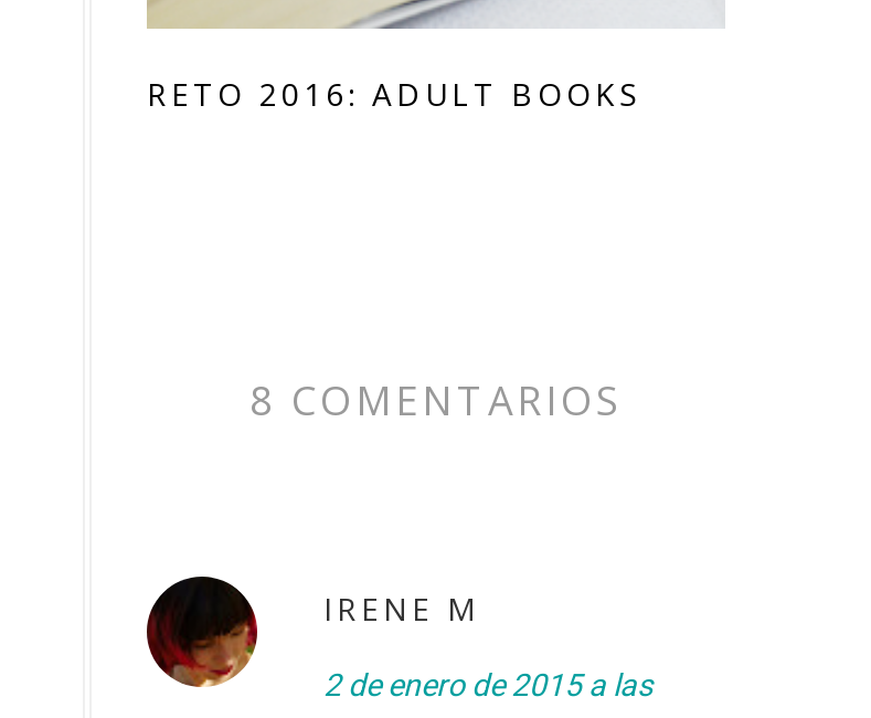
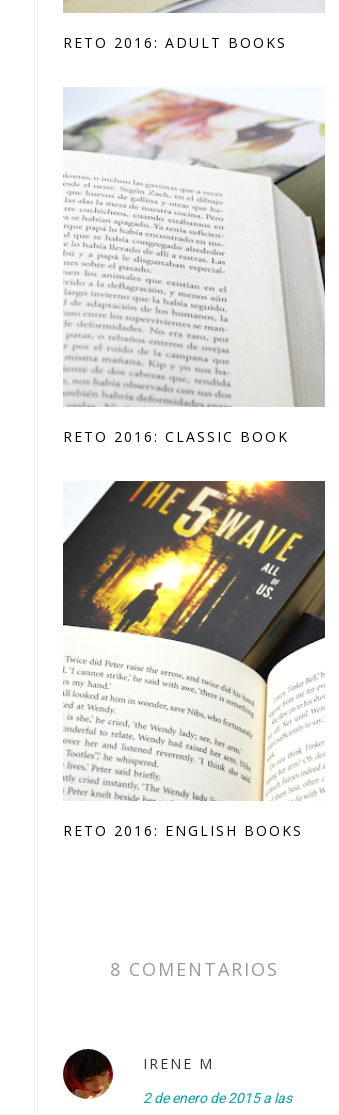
none -> [62,480,326,840] [image] | RETO 2016: ENGLISH BOOKS
none -> [63,88,326,446] [image] | RETO 2016: CLASSIC BOOK

